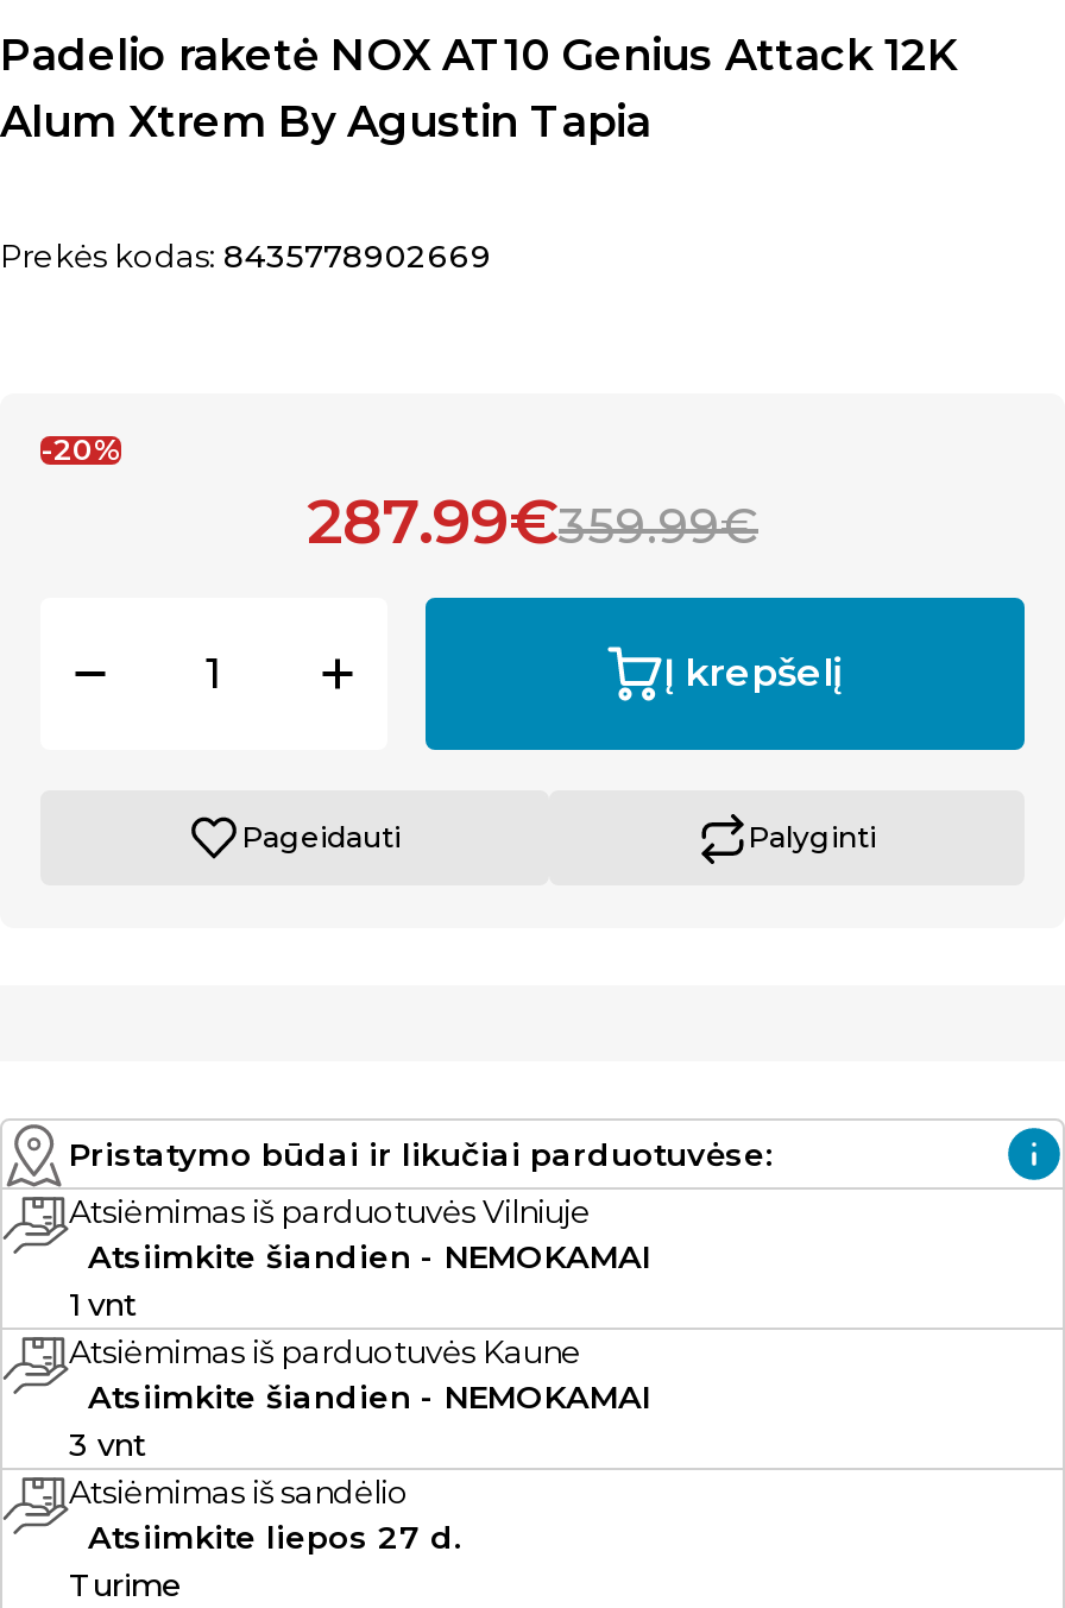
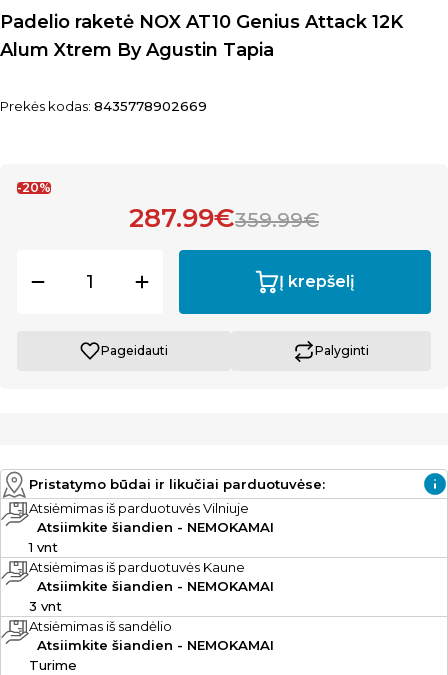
[88,1517,461,1555] Atsiimkite liepos 27 d. -> [37,637,274,653] Atsiimkite šiandien - NEMOKAMAI

